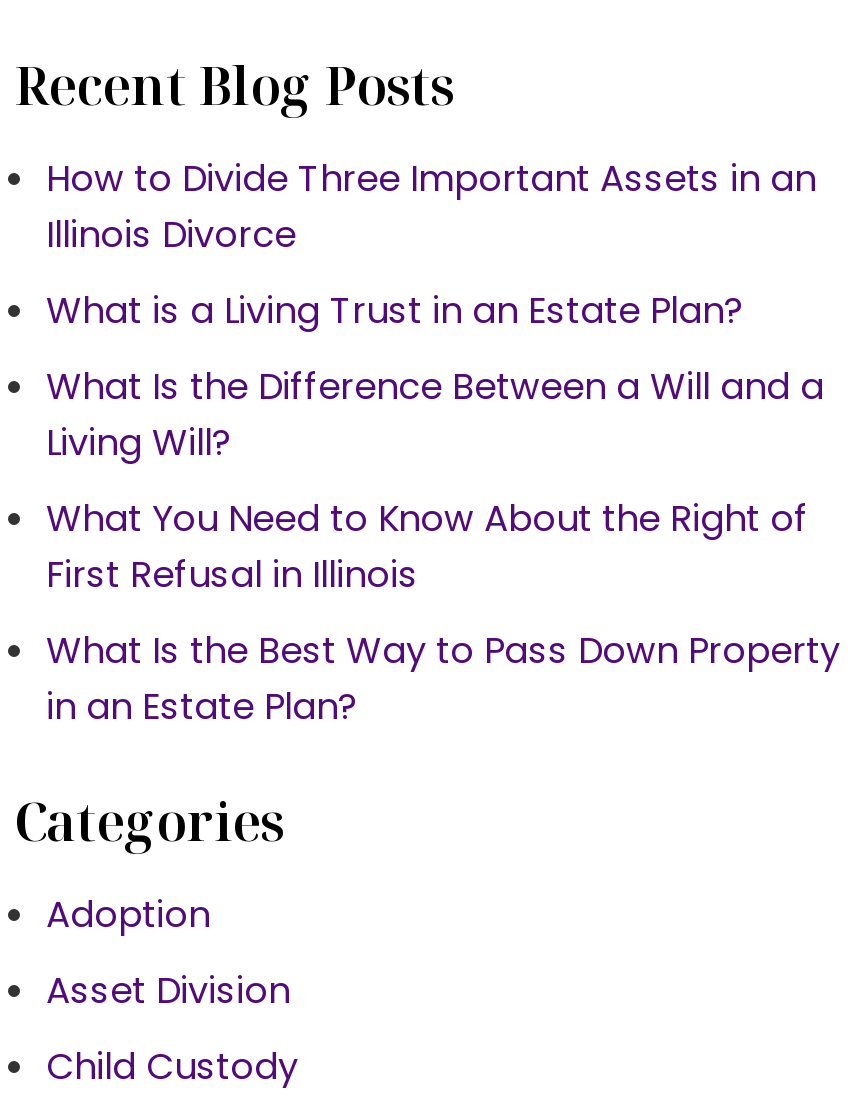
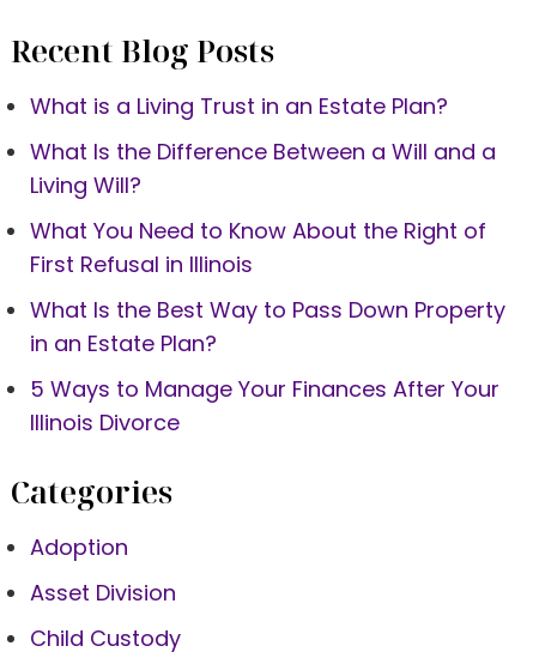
[46,153,816,203] How to Divide Three Important Assets in an -> none
moved [46,209,296,259] -> [30,408,180,437]: Illinois Divorce
moved [46,285,840,731] -> [30,91,505,358]: What is a Living Trust in an Estate Plan? | What Is the Difference Between a Will and a | Living Will? | What You Need to Know About the Right of | First Refusal in Illinois | What Is the Best Way to Pass Down Property | in an Estate Plan?
none -> [30,374,499,404] 5 Ways to Manage Your Finances After Your

